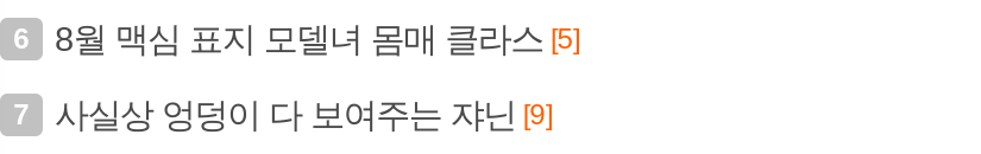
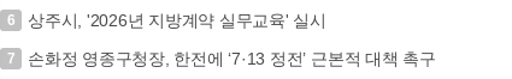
[55,21,580,59] 8월 맥심 표지 모델녀 몸매 클라스 [5] -> [28,11,326,30] 상주시, '2026년 지방계약 실무교육' 실시
[55,97,552,135] 사실상 엉덩이 다 보여주는 쟈닌 [9] -> [28,50,436,69] 손화정 영종구청장, 한전에 ‘7·13 정전’ 근본적 대책 촉구

